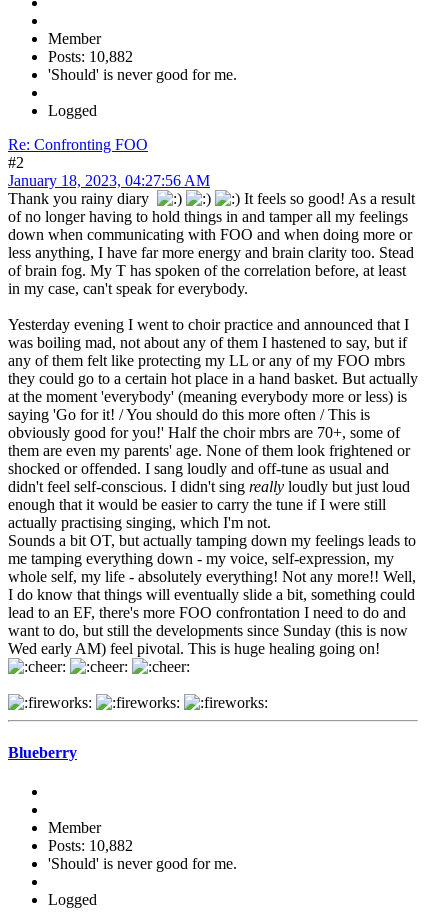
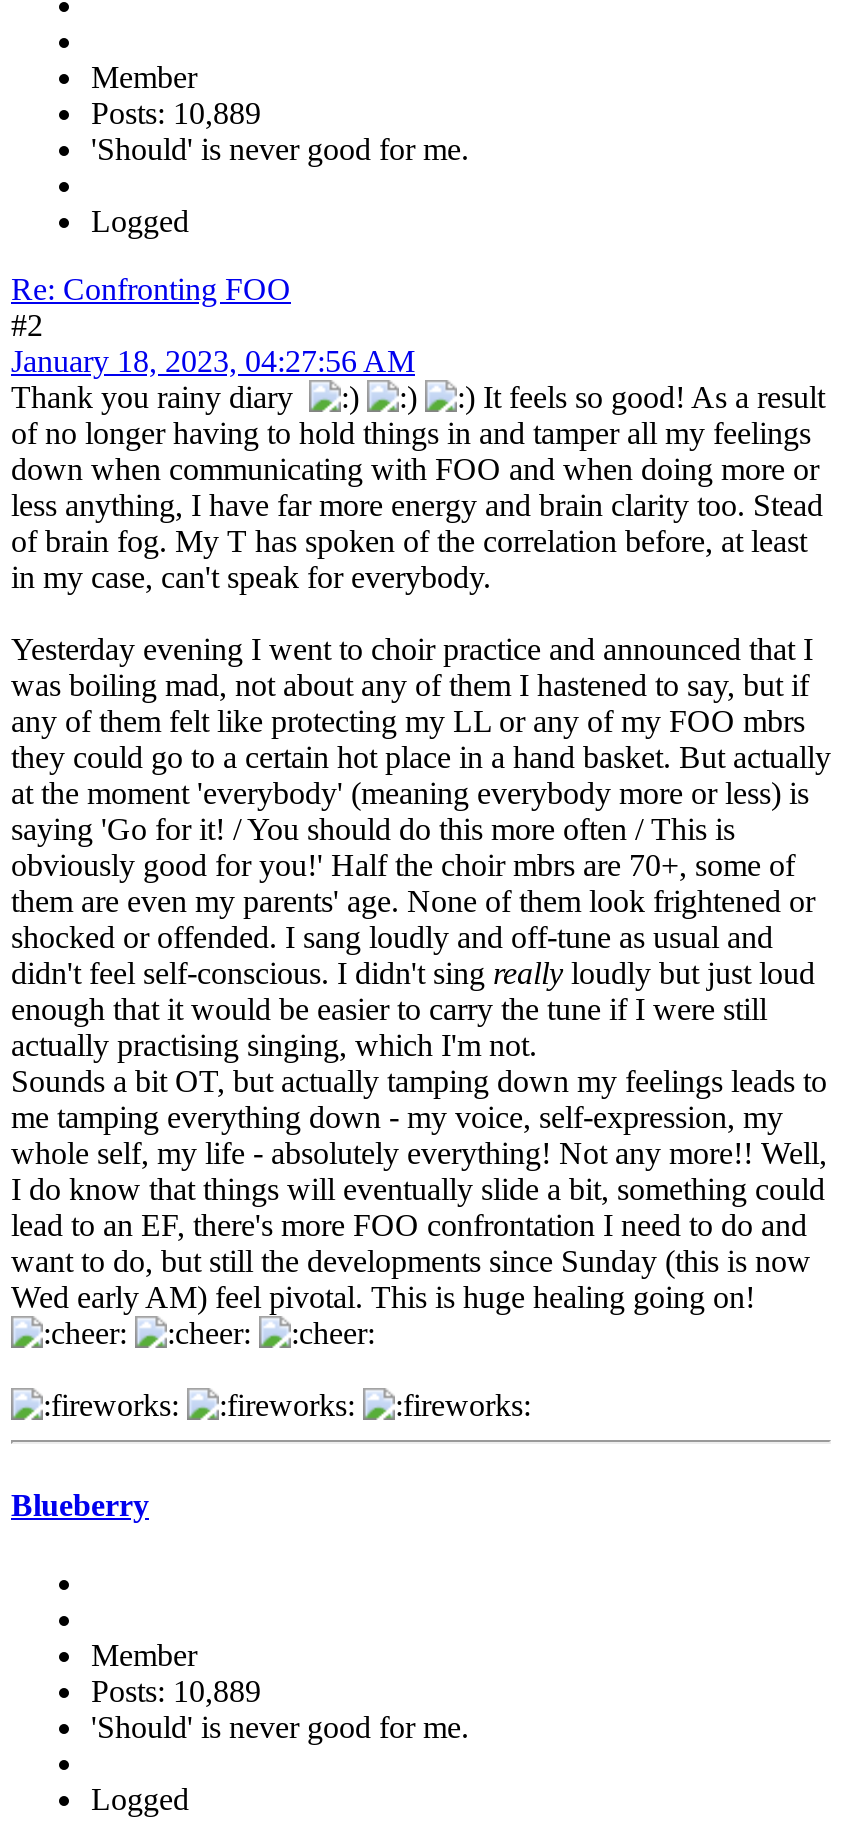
[48,48,133,65] Posts: 10,882 -> [91,97,261,131] Posts: 10,889
[48,837,133,854] Posts: 10,882 -> [91,1674,261,1708] Posts: 10,889

